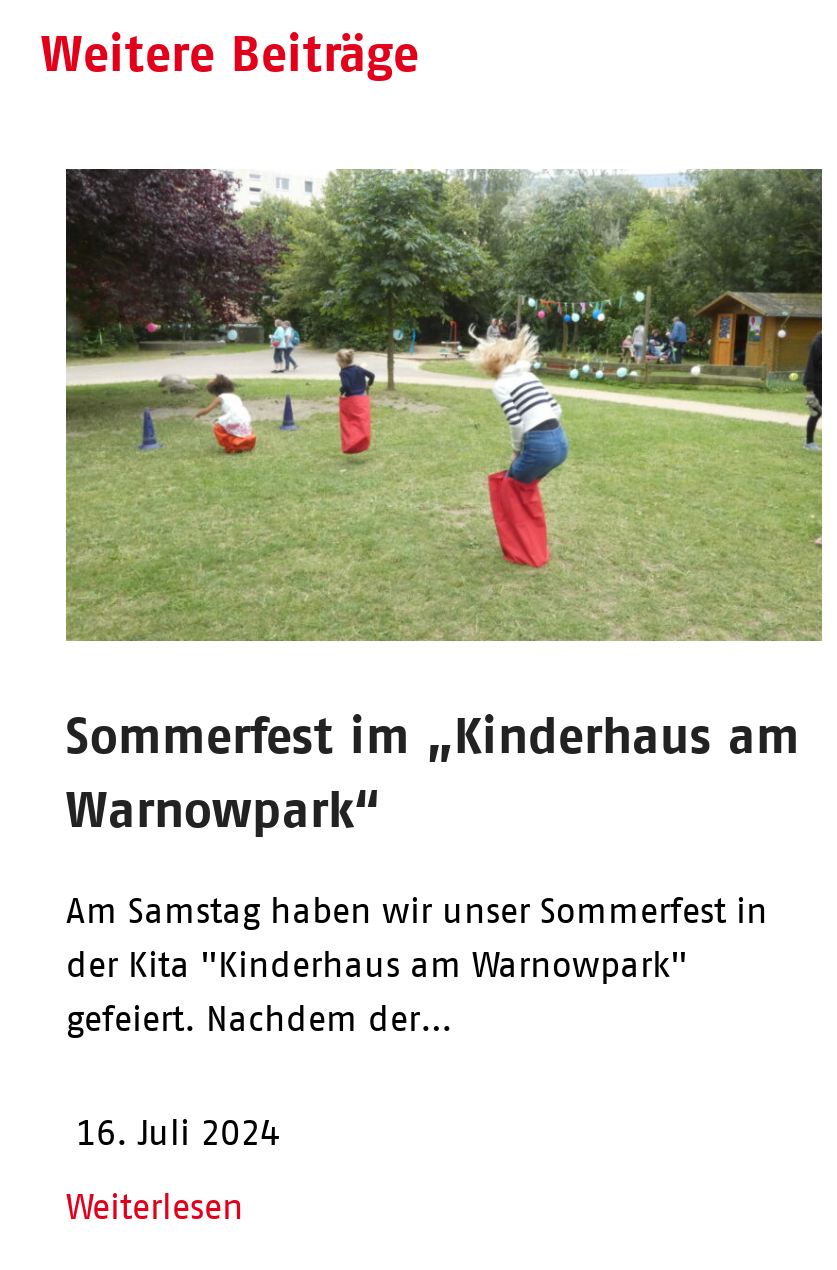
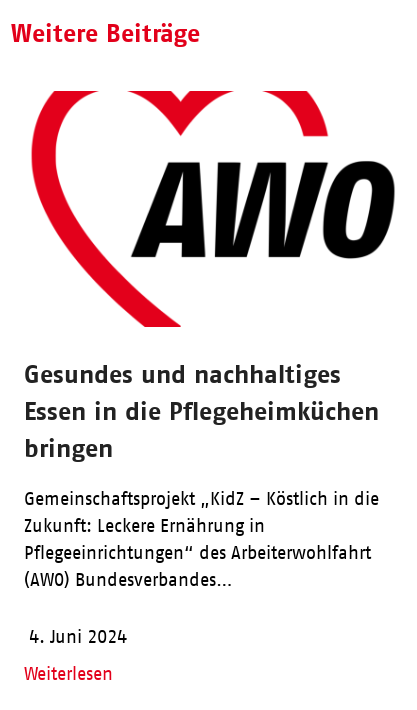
[64,167,824,838] [image] | Sommerfest im „Kinderhaus am | Warnowpark“ -> [24,90,402,462] [image] | Gesundes und nachhaltiges | Essen in die Pflegeheimküchen | bringen
[66,892,768,1040] Am Samstag haben wir unser Sommerfest in | der Kita "Kinderhaus am Warnowpark" | gefeiert. Nachdem der… -> [24,489,379,590] Gemeinschaftsprojekt „KidZ – Köstlich in die | Zukunft: Leckere Ernährung in | Pflegeeinrichtungen“ des Arbeiterwohlfahrt | (AWO) Bundesverbandes…
[76,1114,280,1154] 16. Juli 2024 -> [29,627,127,647] 4. Juni 2024

